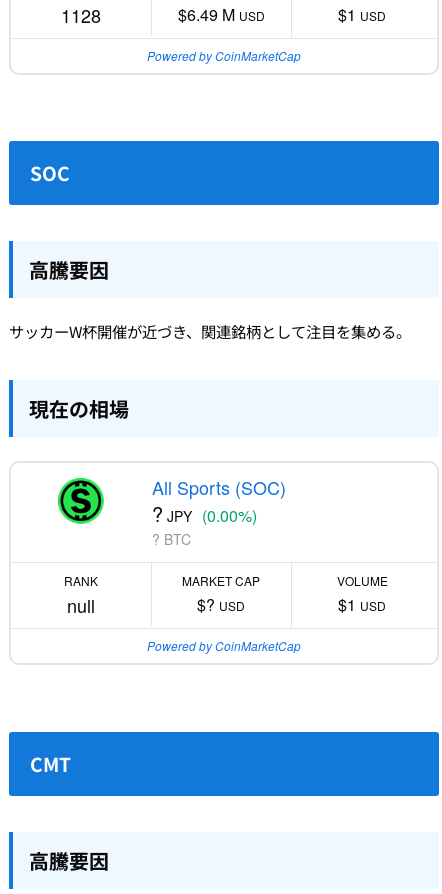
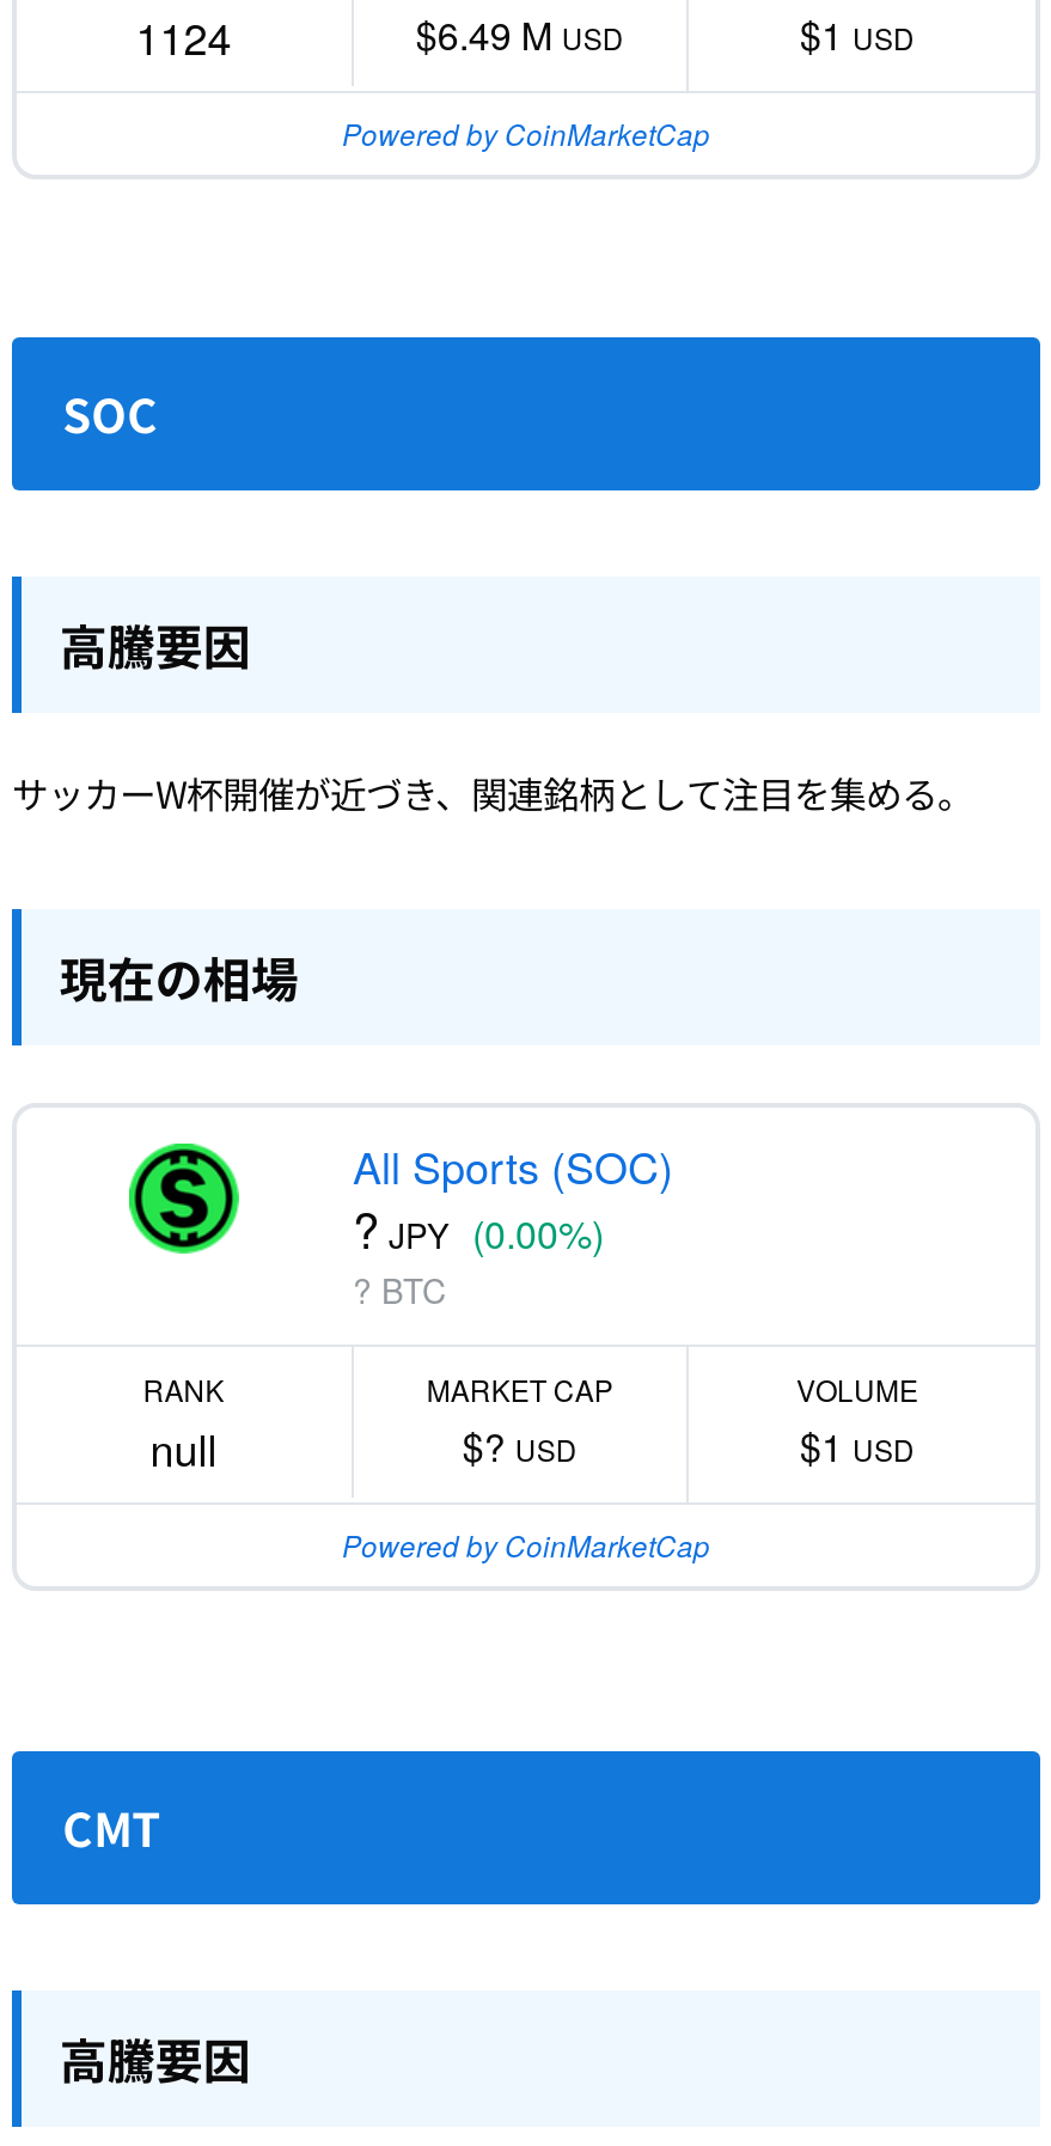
[61,1,101,27] 1128 -> [136,4,231,66] 1124

